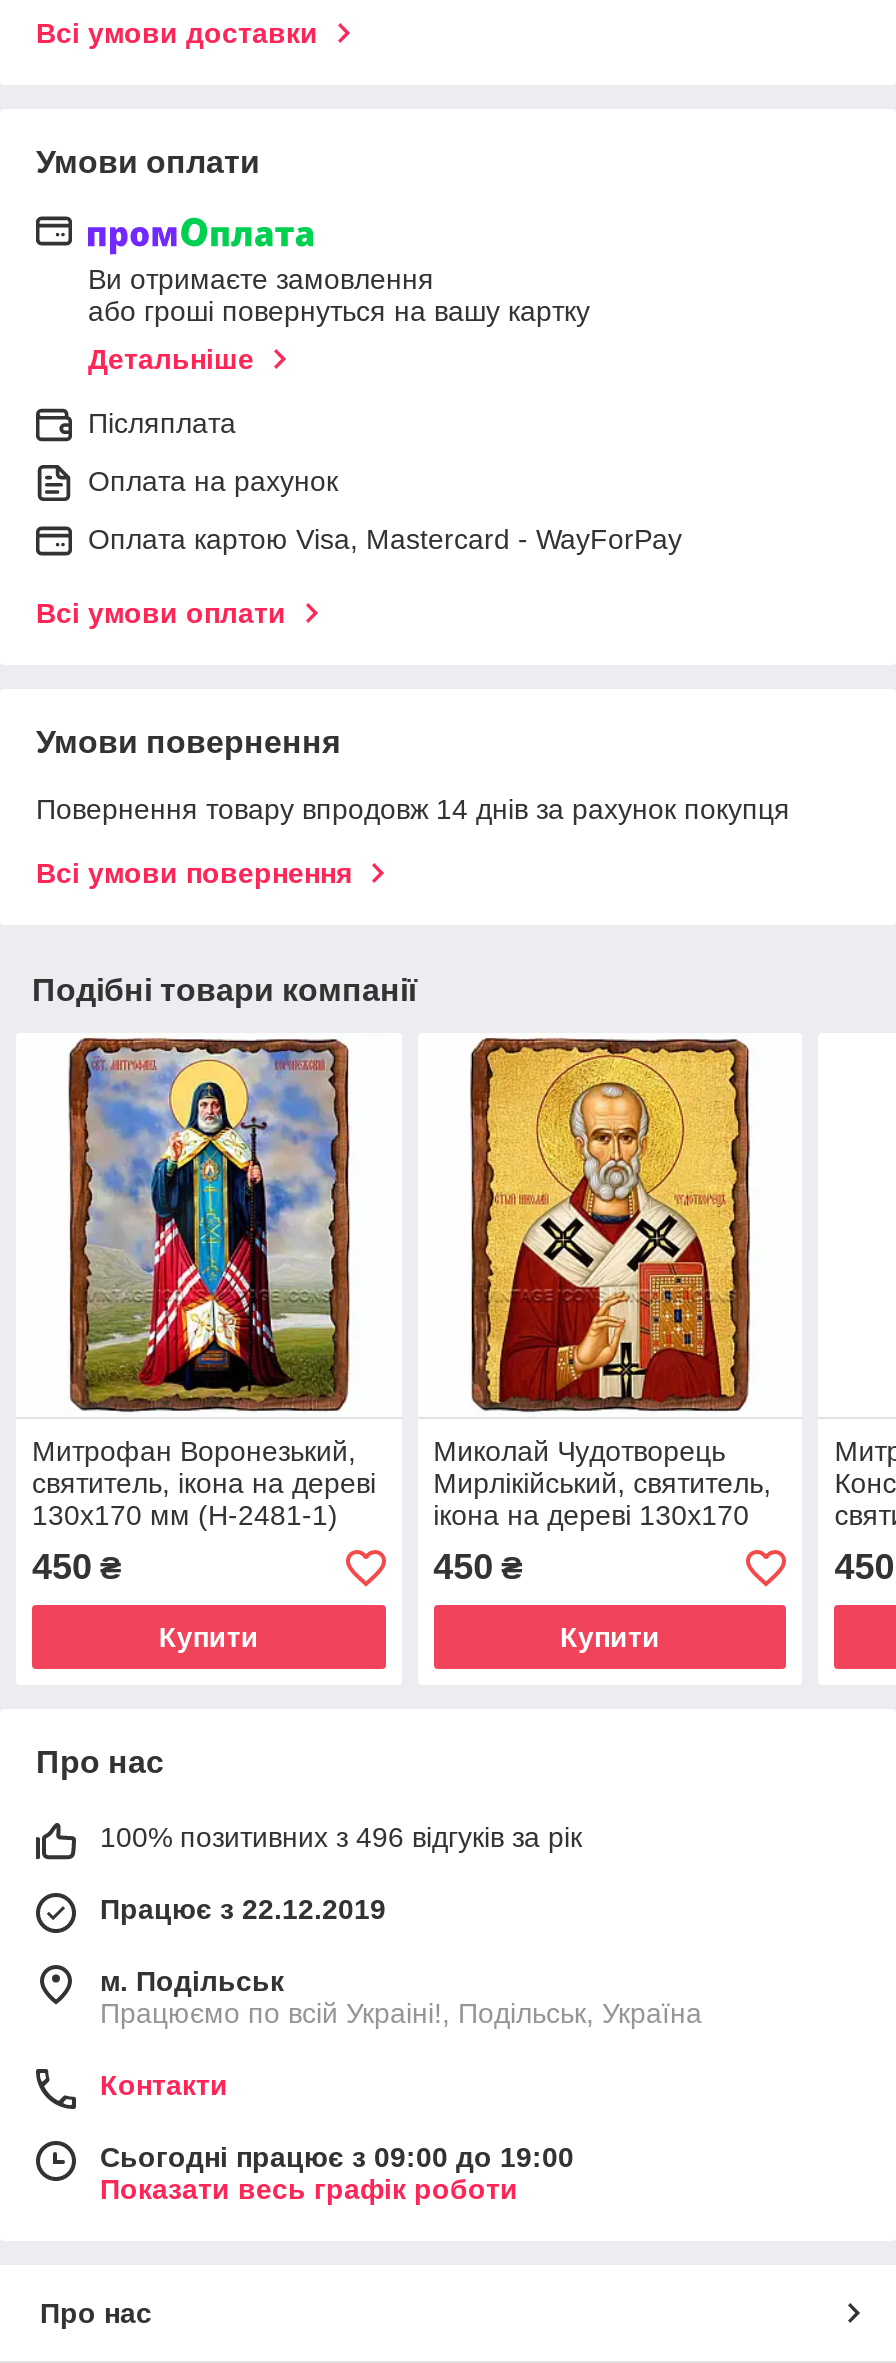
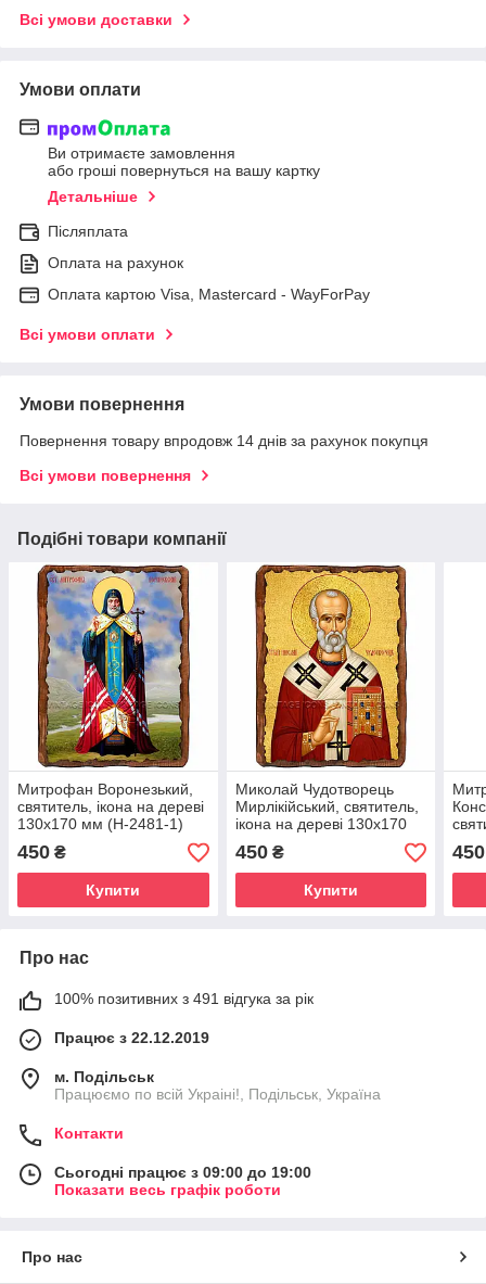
[100,1821,582,1853] 100% позитивних з 496 відгуків за рік -> [54,990,314,1007] 100% позитивних з 491 відгука за рік

